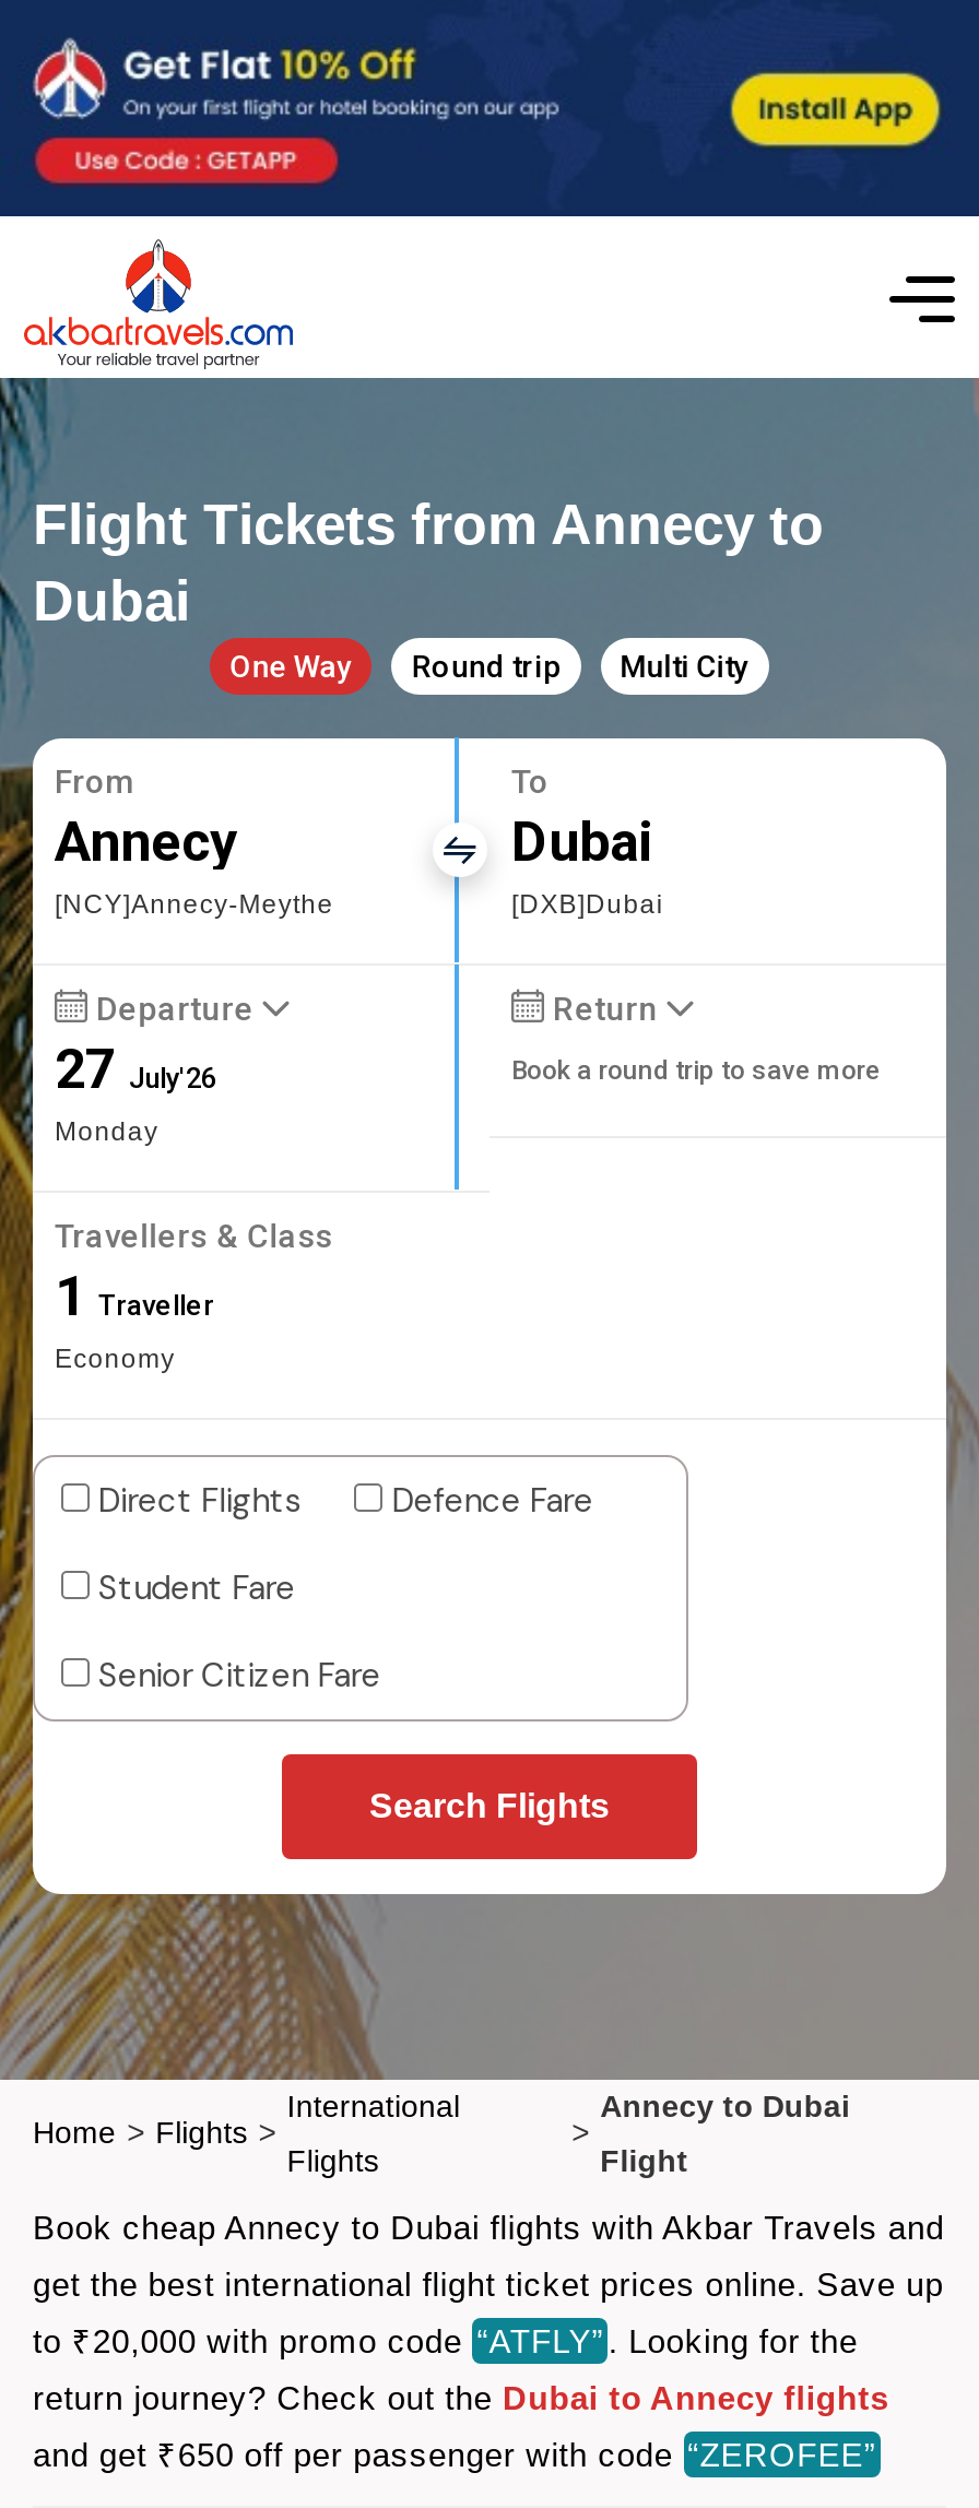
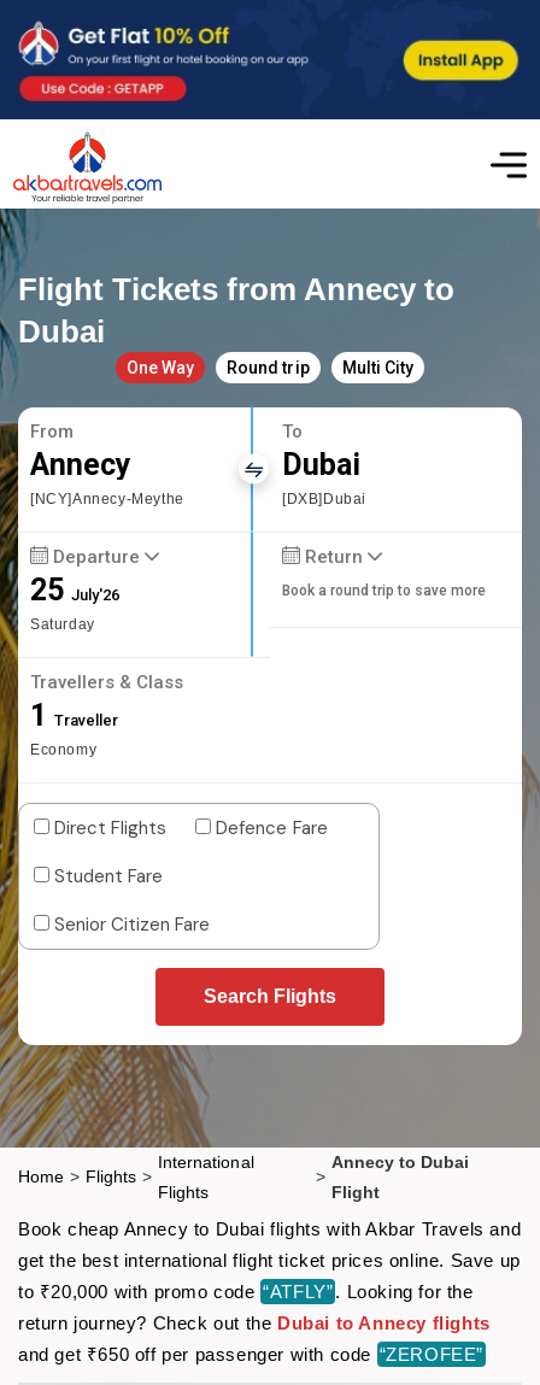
[55,1037,216,1147] 27 July'26 | Monday -> [30,572,119,633] 25 July'26 | Saturday

